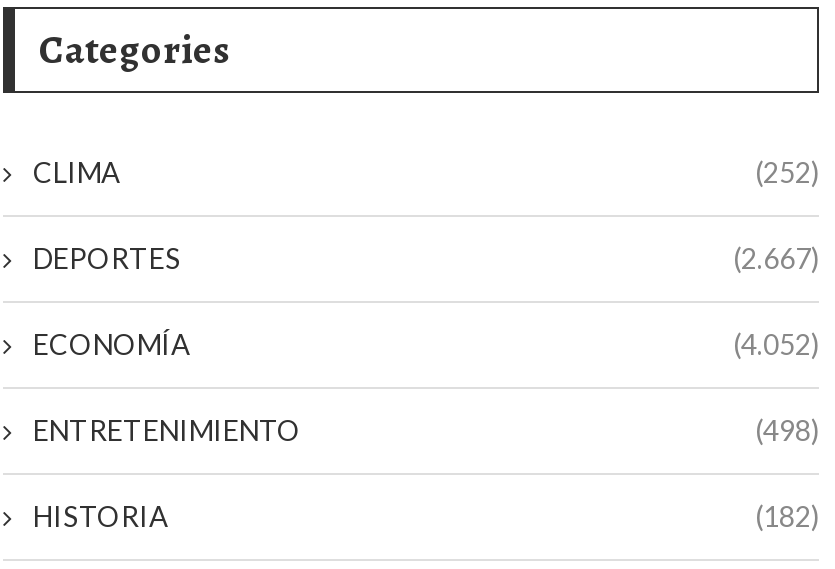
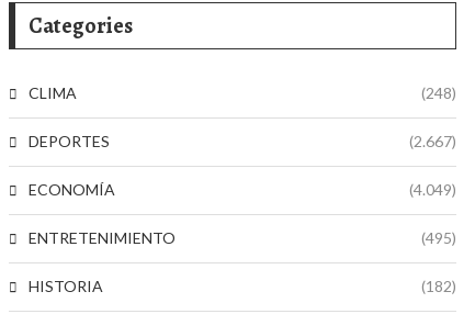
[755,155,819,189] (252) -> [421,83,456,102] (248)
[733,327,819,361] (4.052) -> [409,180,456,199] (4.049)
[755,413,819,447] (498) -> [421,228,456,247] (495)

